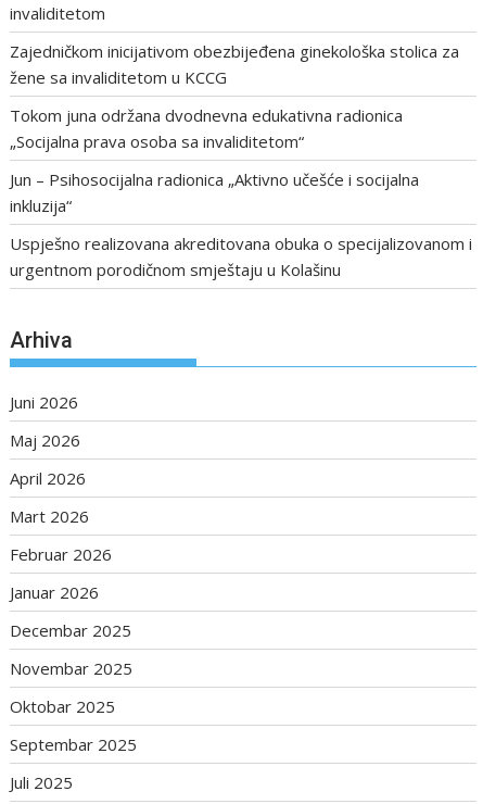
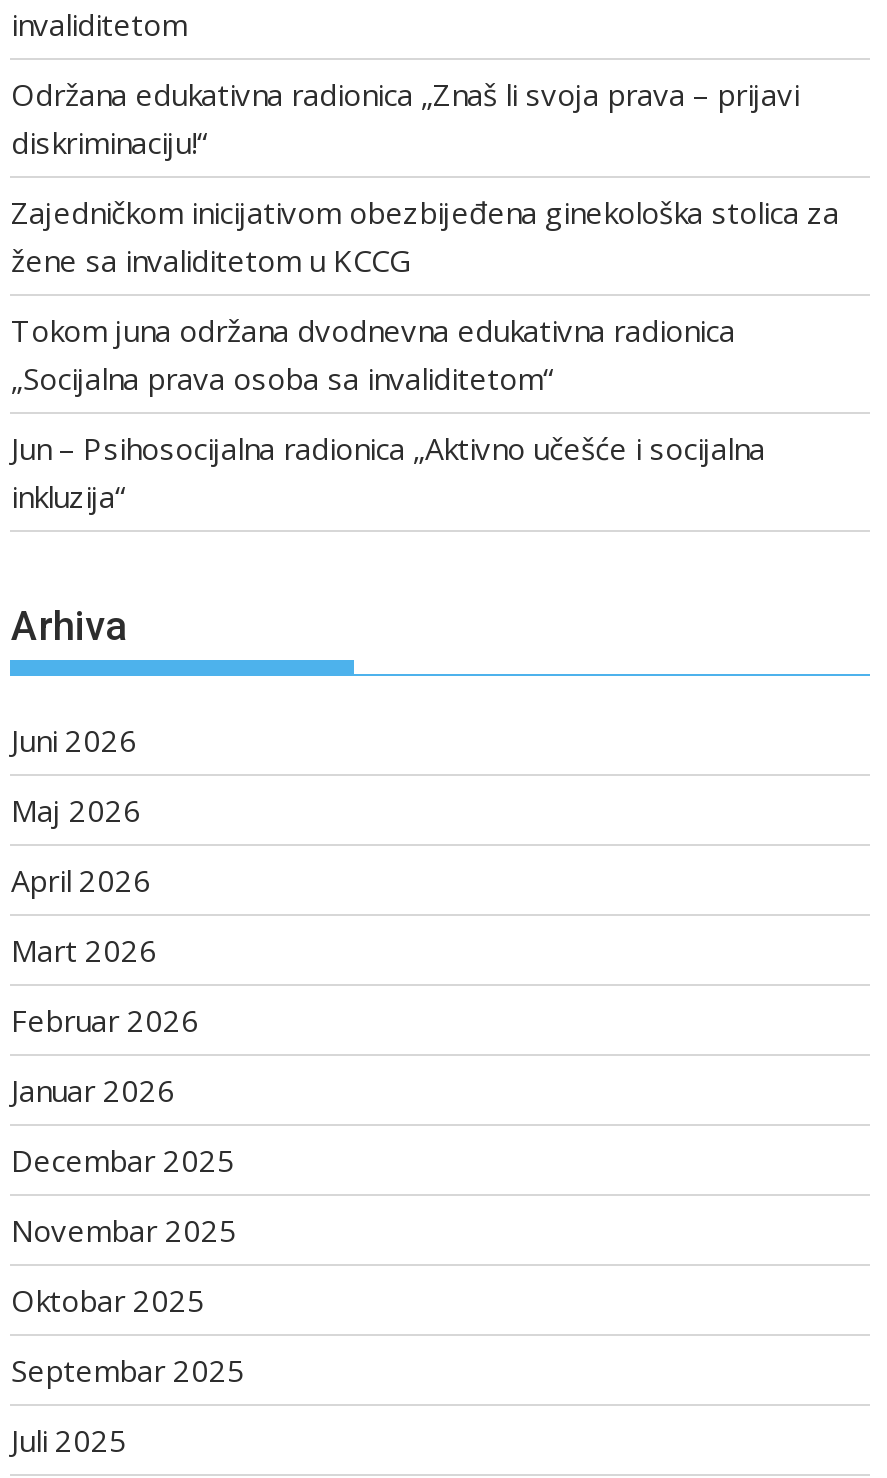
none -> [11,75,799,163] Održana edukativna radionica „Znaš li svoja prava – prijavi | diskriminaciju!“
moved [10,41,460,217] -> [11,193,839,517]: Zajedničkom inicijativom obezbijeđena ginekološka stolica za | žene sa invaliditetom u KCCG | Tokom juna održana dvodnevna edukativna radionica | „Socijalna prava osoba sa invaliditetom“ | Jun – Psihosocijalna radionica „Aktivno učešće i socijalna | inkluzija“
[10,233,473,281] Uspješno realizovana akreditovana obuka o specijalizovanom i | urgentnom porodičnom smještaju u Kolašinu -> none

